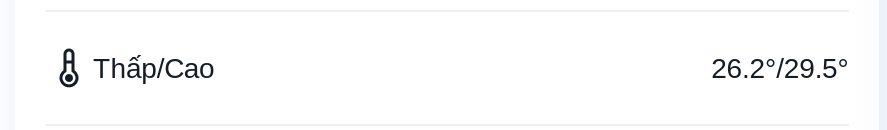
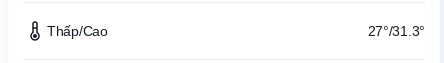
[711,52,849,84] 26.2°/29.5° -> [367,23,425,39] 27°/31.3°

